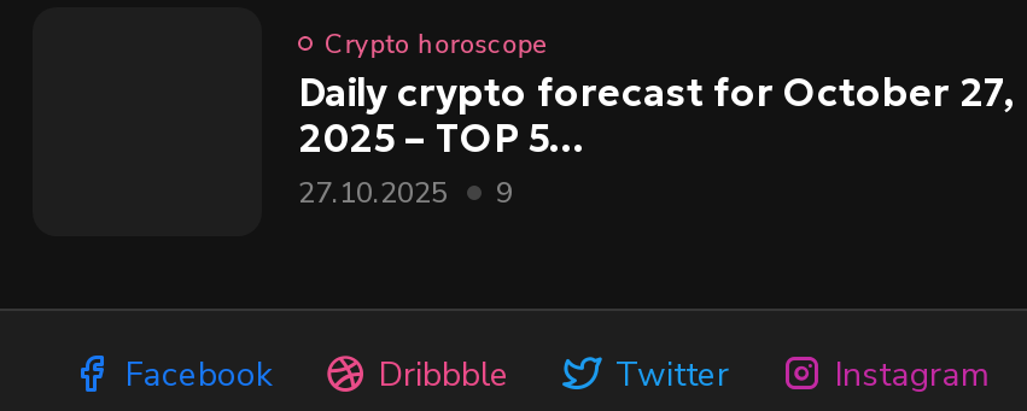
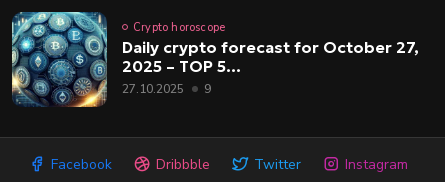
none -> [11,11,108,108] [image]

